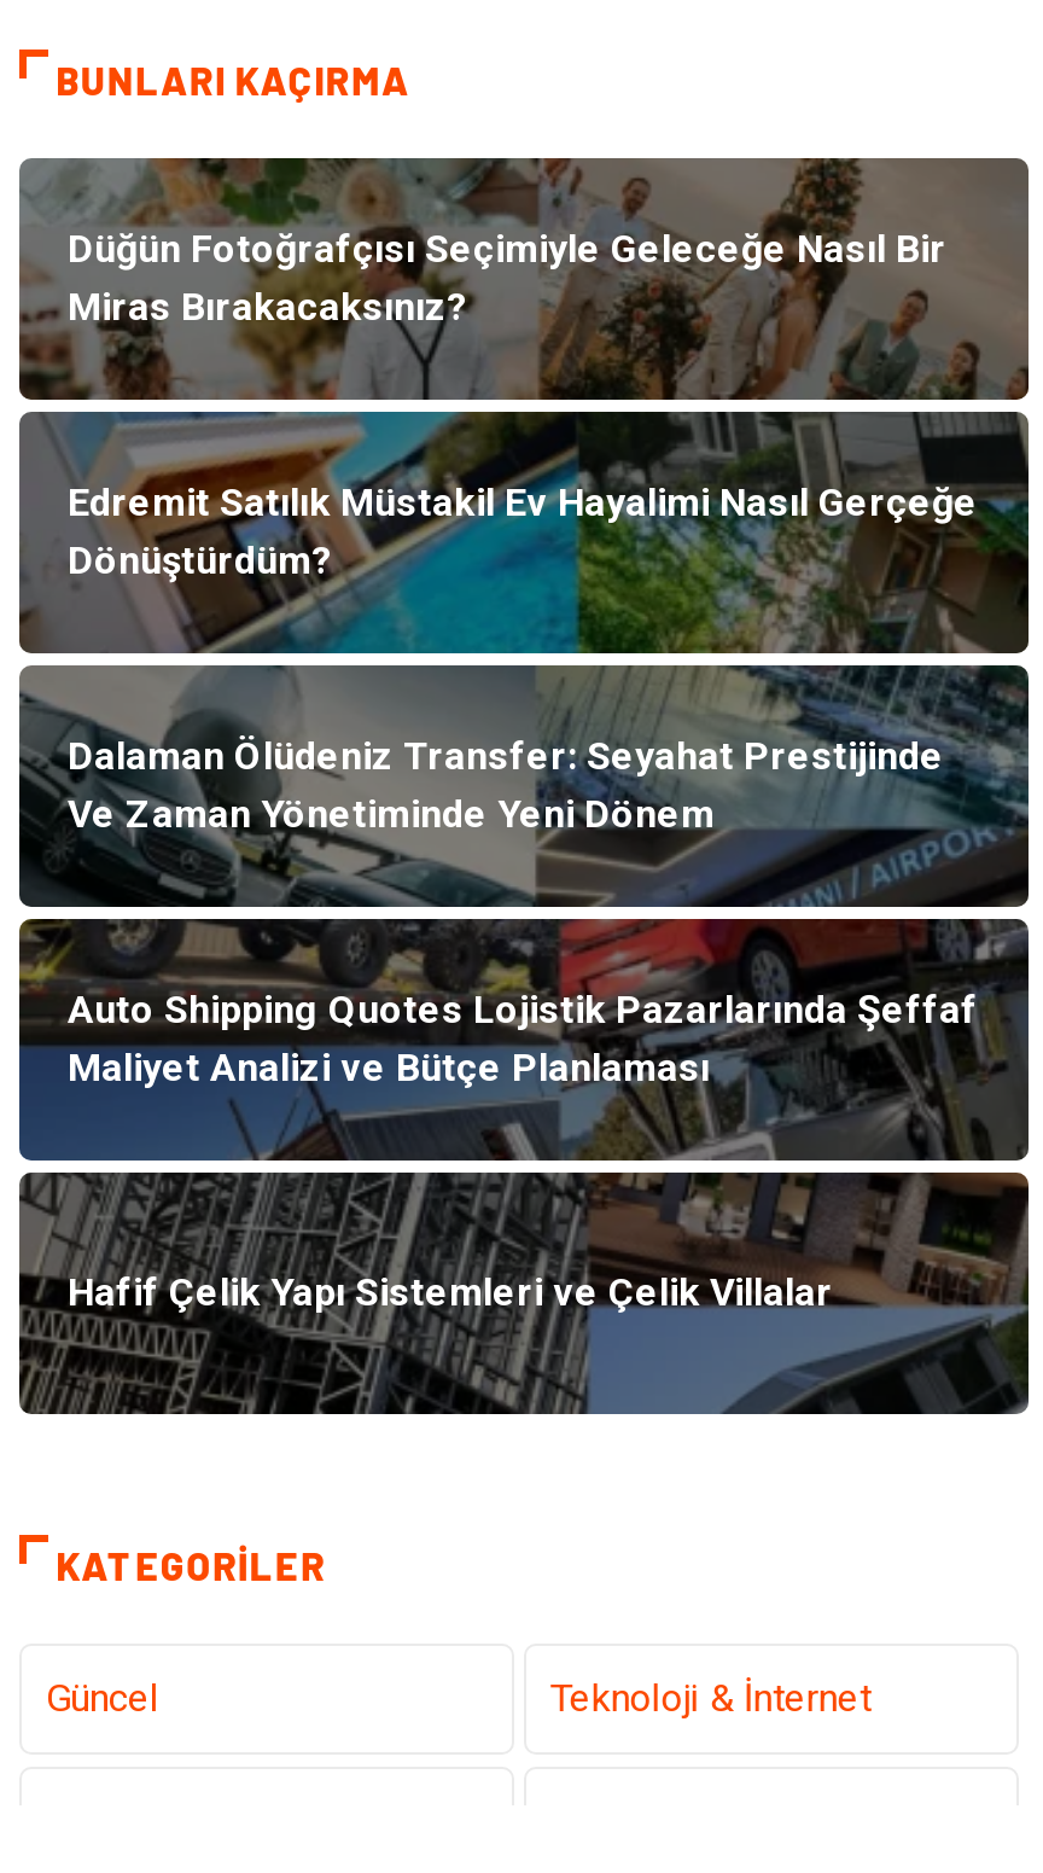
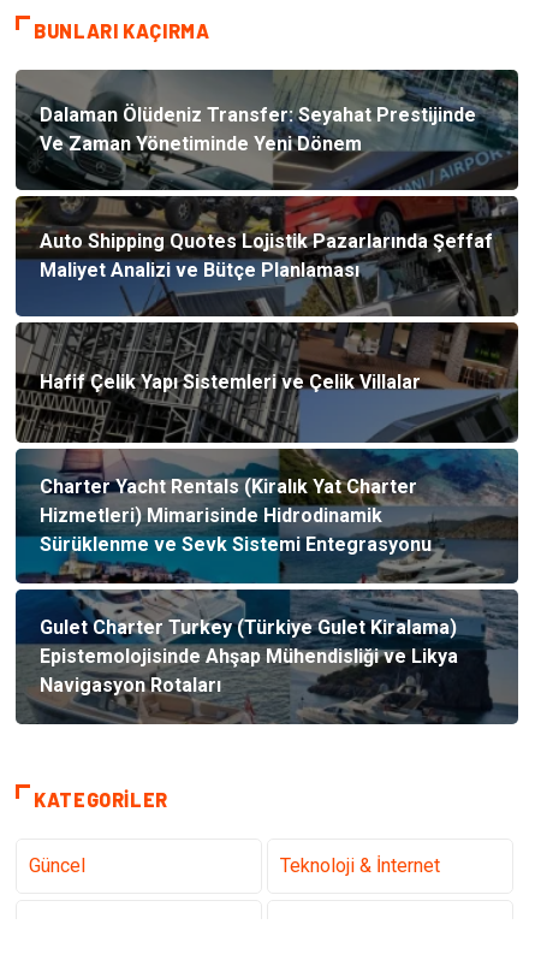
[17,158,1029,656] [image] | Düğün Fotoğrafçısı Seçimiyle Geleceğe Nasıl Bir | Miras Bırakacaksınız? -> none
[68,480,978,584] Edremit Satılık Müstakil Ev Hayalimi Nasıl Gerçeğe | Dönüştürdüm? -> none
moved [68,734,978,1316] -> [40,104,493,394]: Dalaman Ölüdeniz Transfer: Seyahat Prestijinde | Ve Zaman Yönetiminde Yeni Dönem | Auto Shipping Quotes Lojistik Pazarlarında Şeffaf | Maliyet Analizi ve Bütçe Planlaması | Hafif Çelik Yapı Sistemleri ve Çelik Villalar
none -> [14,448,519,724] [image] | Charter Yacht Rentals (Kiralık Yat Charter | Hizmetleri) Mimarisinde Hidrodinamik | Sürüklenme ve Sevk Sistemi Entegrasyonu
none -> [40,616,458,697] Gulet Charter Turkey (Türkiye Gulet Kiralama) | Epistemolojisinde Ahşap Mühendisliği ve Likya | Navigasyon Rotaları

